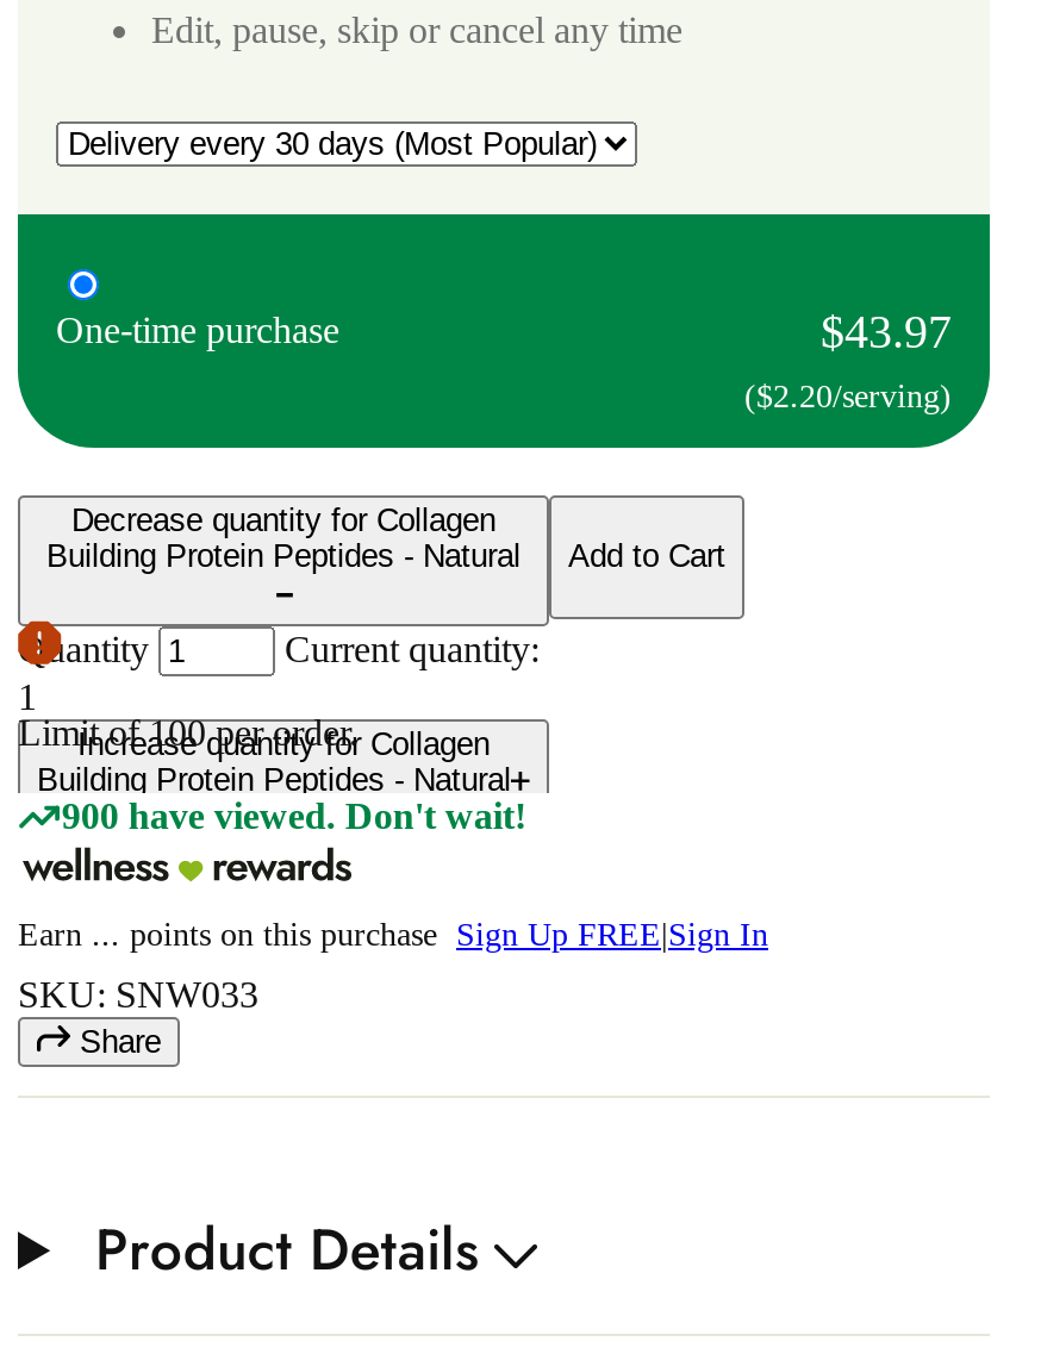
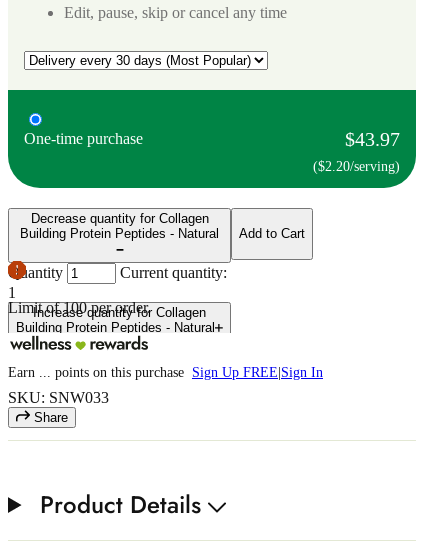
[62,795,526,836] 900 have viewed. Don't wait! -> none

